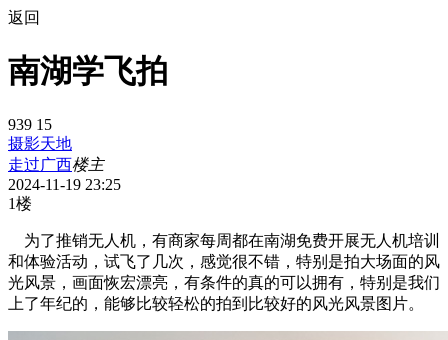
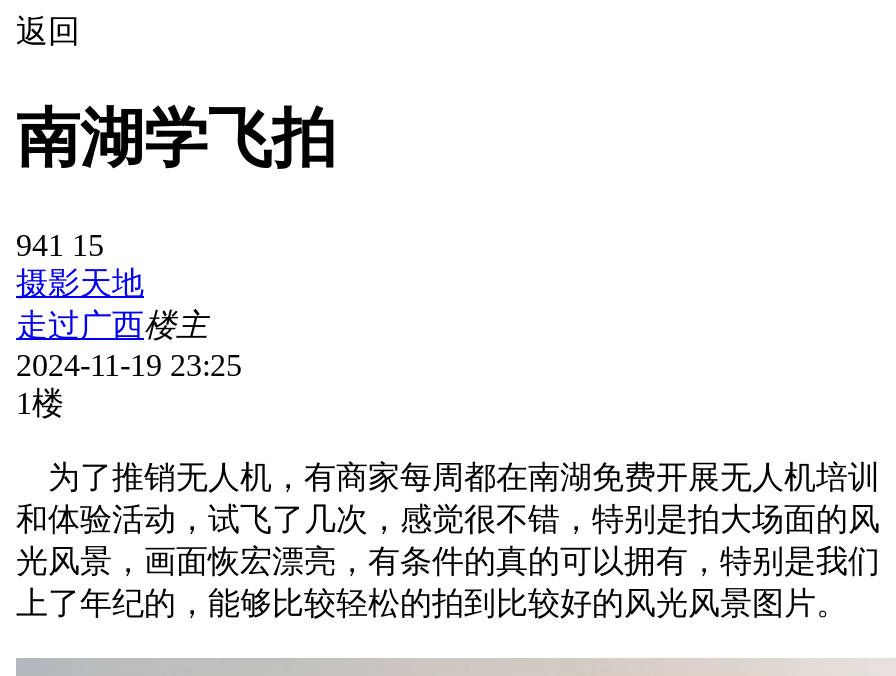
[8,116,52,133] 939 15 -> [16,228,104,262] 941 15

